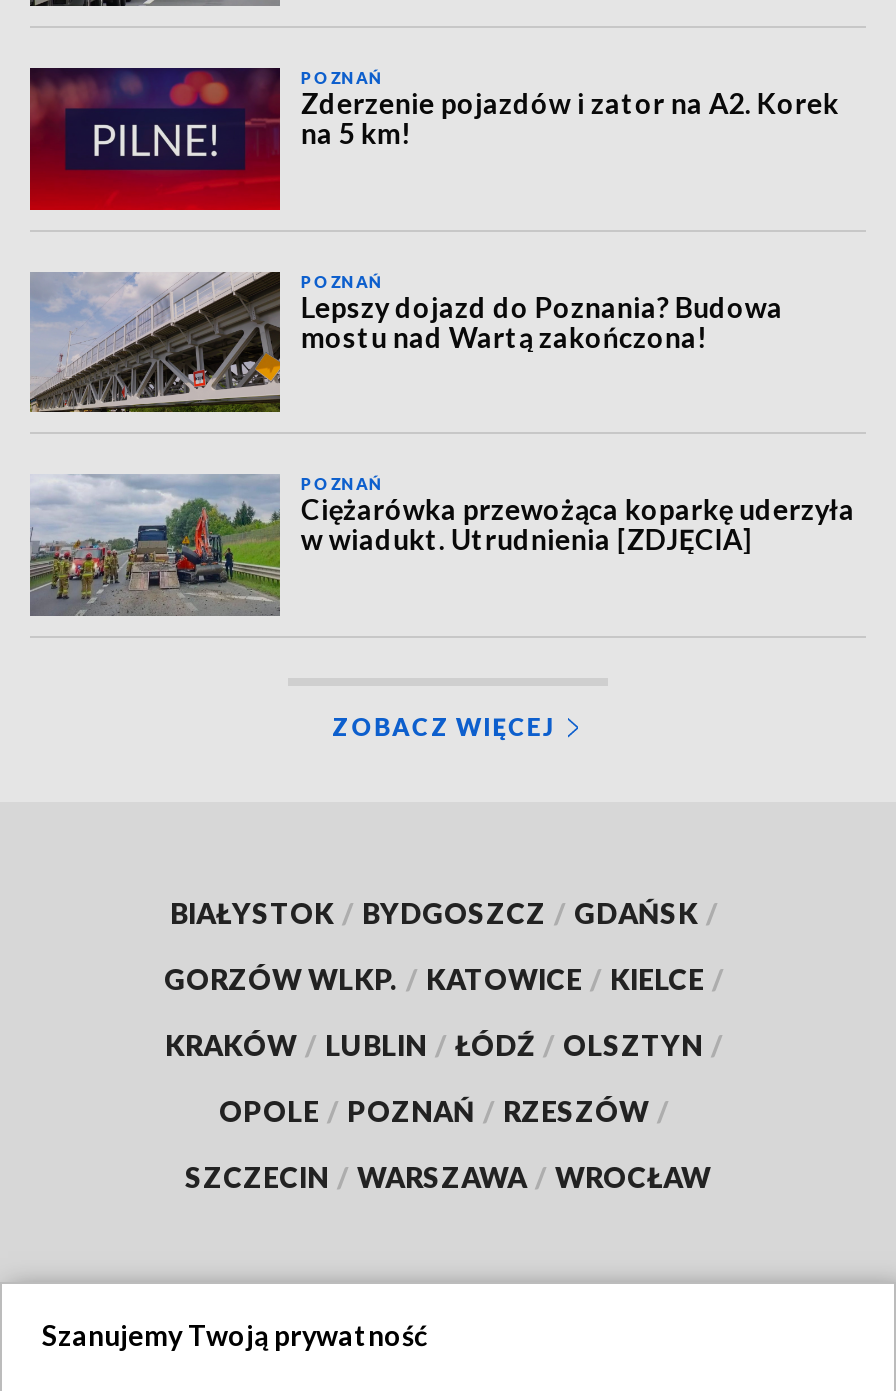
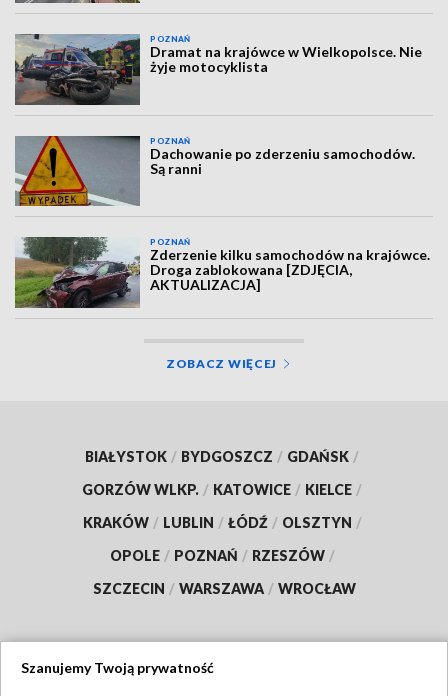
[28,66,839,212] [image] | Zderzenie pojazdów i zator na A2. Korek | na 5 km! -> [14,34,422,106] [image] | Dramat na krajówce w Wielkopolsce. Nie | żyje motocyklista
[30,272,783,414] [image] | Lepszy dojazd do Poznania? Budowa | mostu nad Wartą zakończona! -> [15,135,415,207] [image] | Dachowanie po zderzeniu samochodów. | Są ranni
[30,474,855,616] [image] | Ciężarówka przewożąca koparkę uderzyła | w wiadukt. Utrudnienia [ZDJĘCIA] -> [15,236,430,308] [image] | Zderzenie kilku samochodów na krajówce. | Droga zablokowana [ZDJĘCIA, | AKTUALIZACJA]

